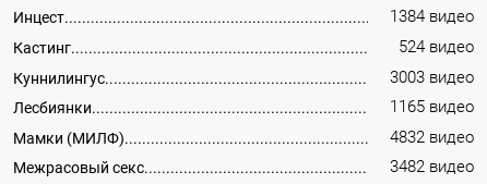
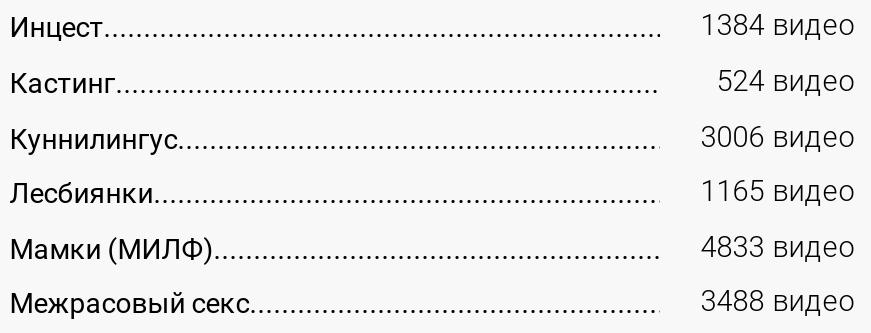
[390,68,474,87] 3003 видео -> [701,120,855,154] 3006 видео
[390,128,474,147] 4832 видео -> [701,231,855,265] 4833 видео
[390,158,474,177] 3482 видео -> [701,286,855,320] 3488 видео

